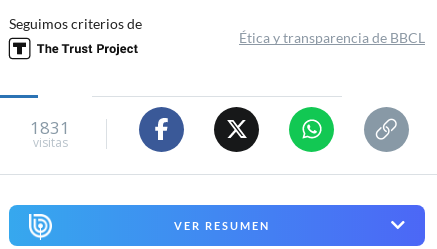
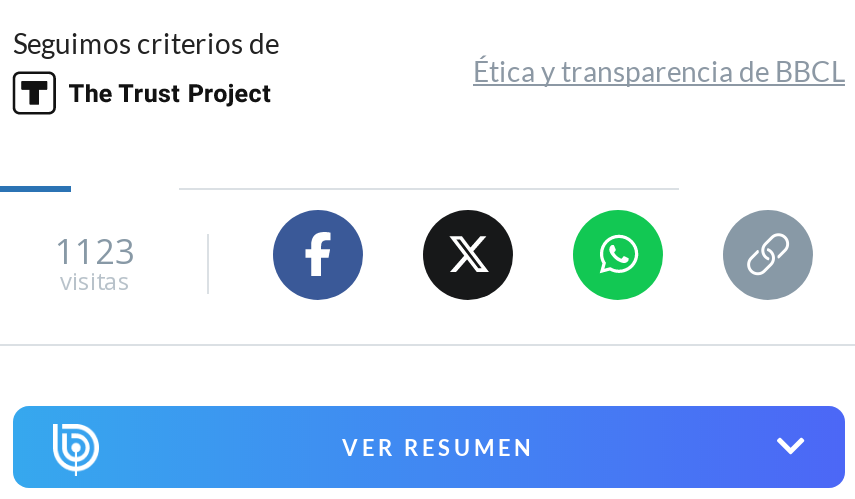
[30,116,70,139] 1831 -> [55,229,135,275] 1123

